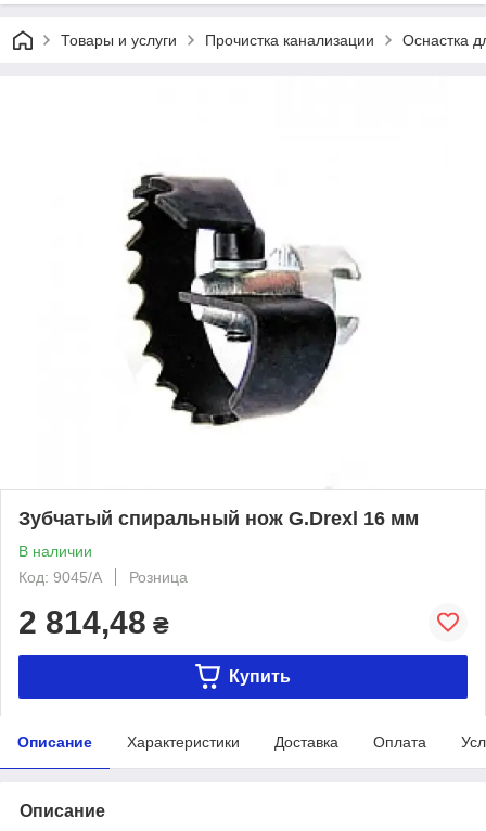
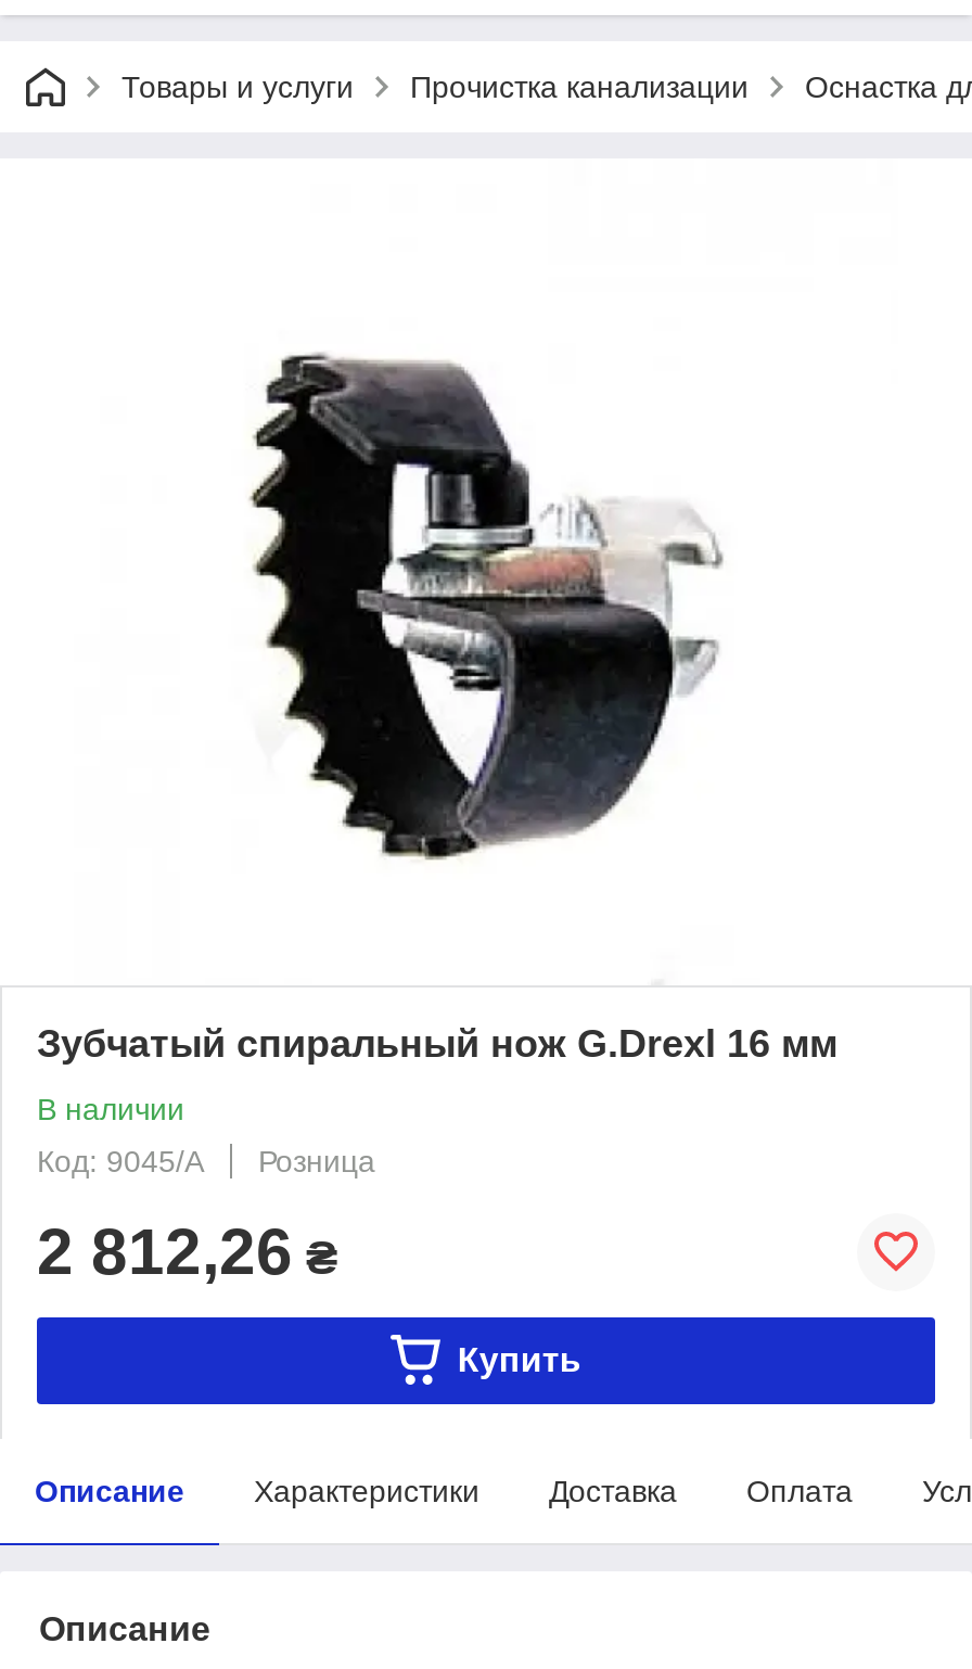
[18,604,169,640] 2 814,48 ₴ -> [37,1215,338,1287] 2 812,26 ₴

